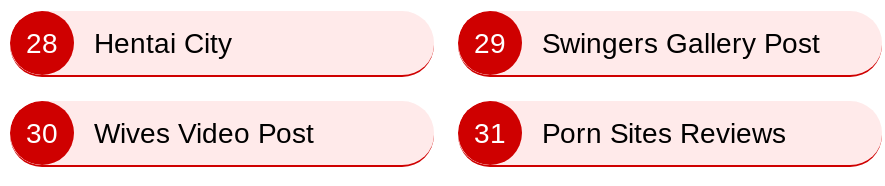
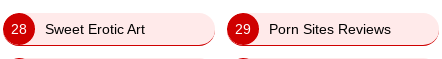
[26,28,820,150] Swingers Gallery Post | 30 | Wives Video Post | 31 -> none
[94,28,232,60] Hentai City -> [45,21,145,37] Sweet Erotic Art

